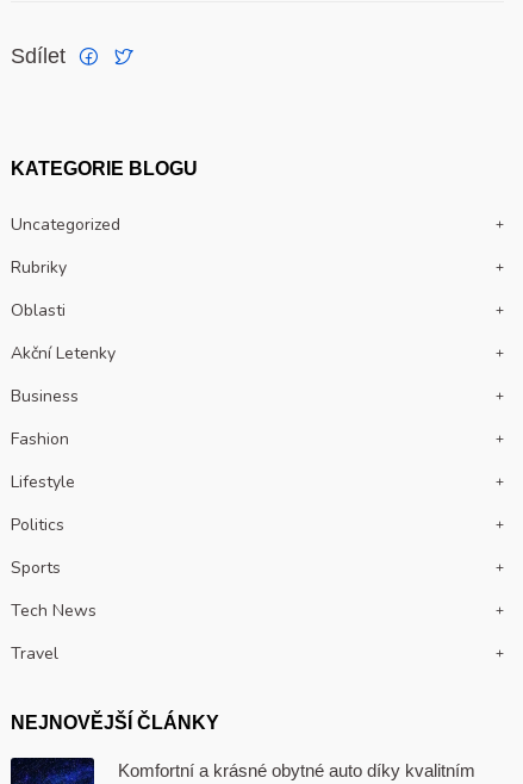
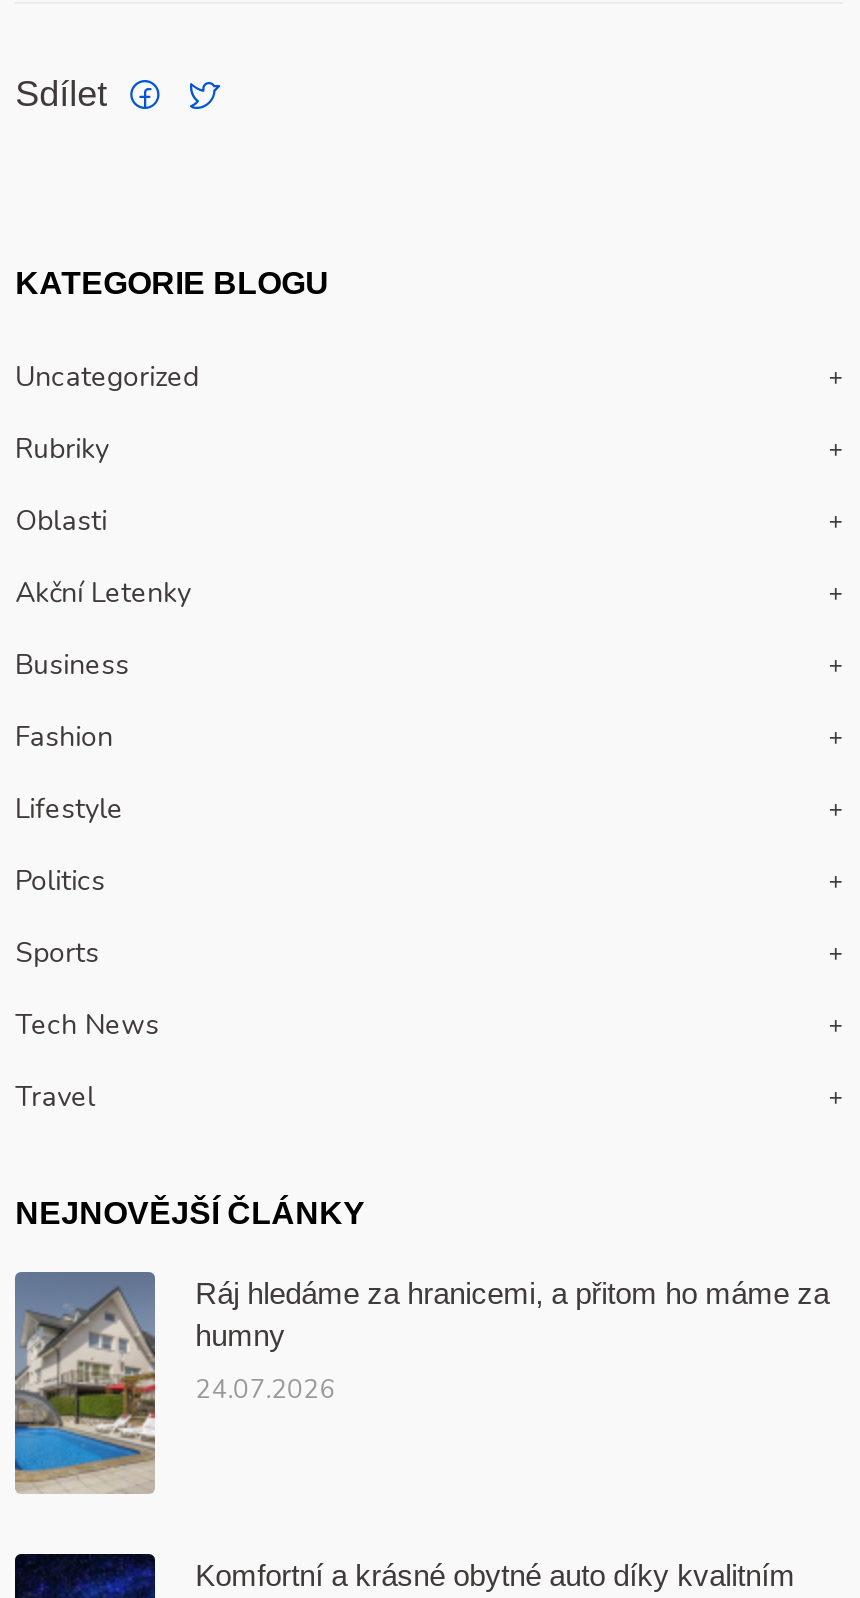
none -> [13,1270,829,1514] [image] | Ráj hledáme za hranicemi, a přitom ho máme za | humny | 24.07.2026

